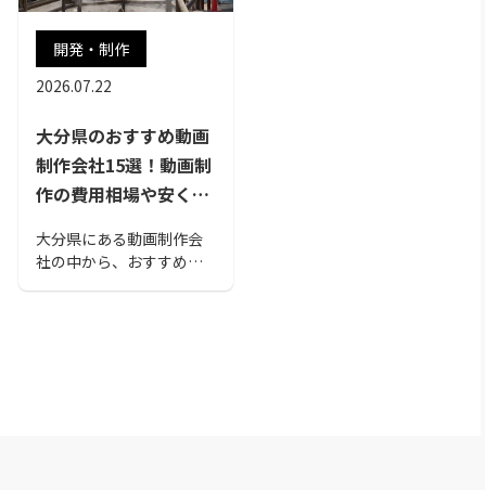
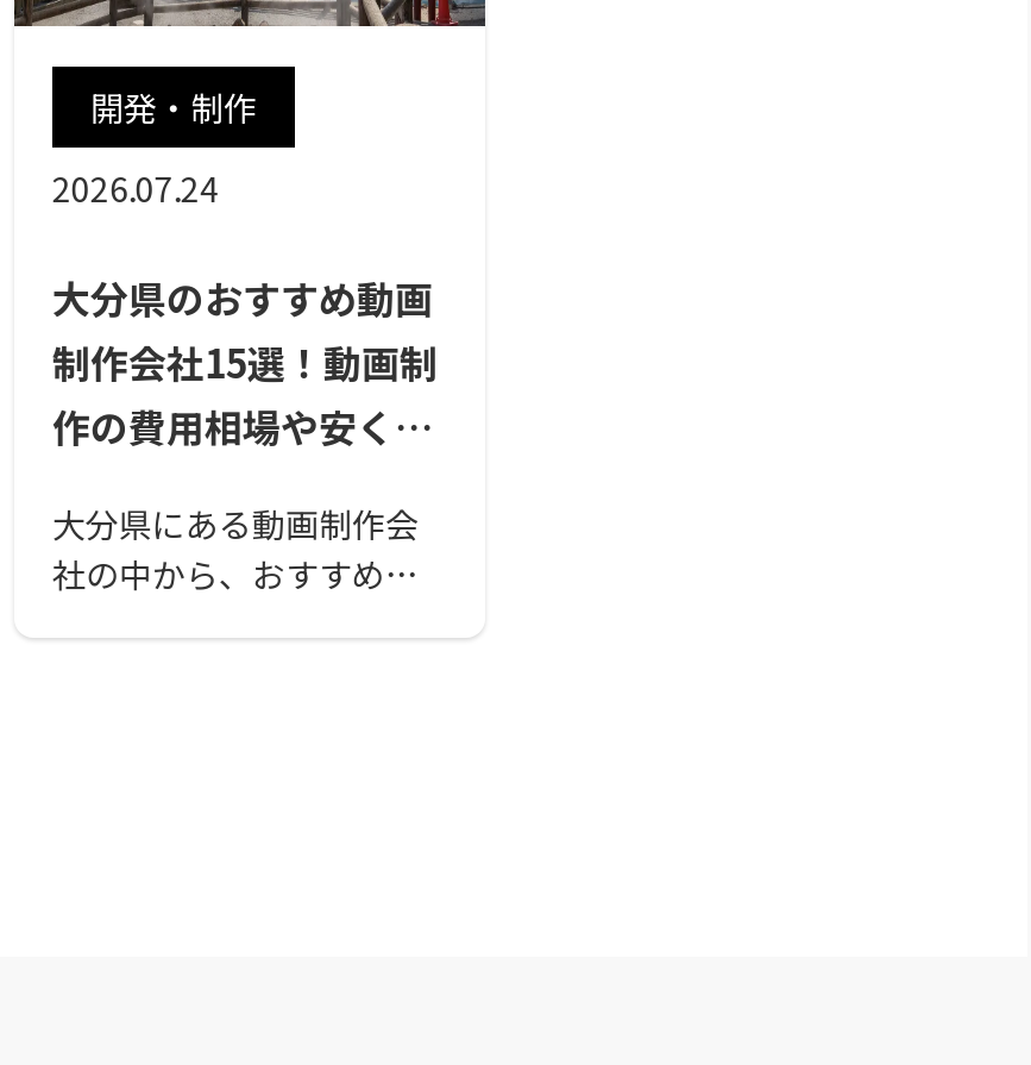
[36,75,112,96] 2026.07.22 -> [52,164,219,212] 2026.07.24

